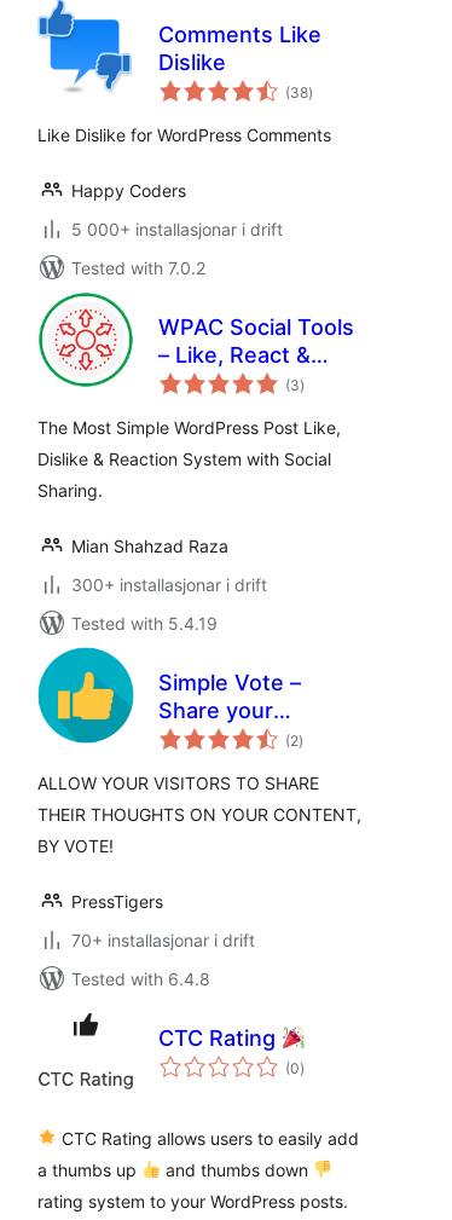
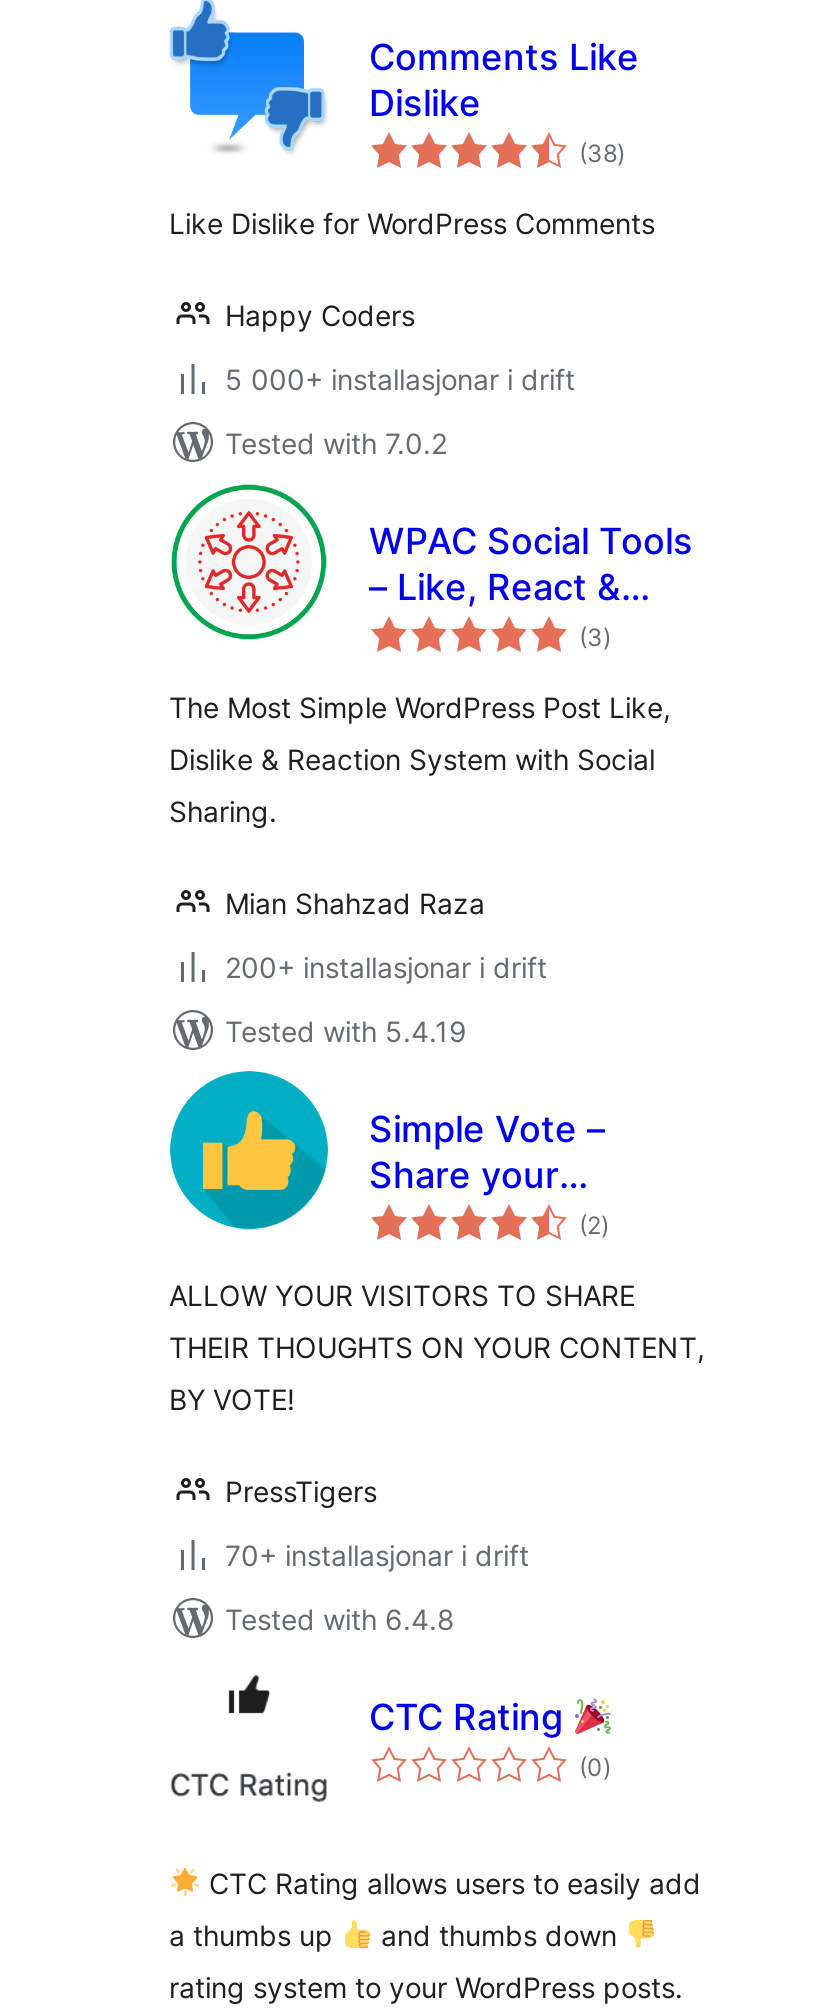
[71,574,267,595] 300+ installasjonar i drift -> [225,950,547,984] 200+ installasjonar i drift

